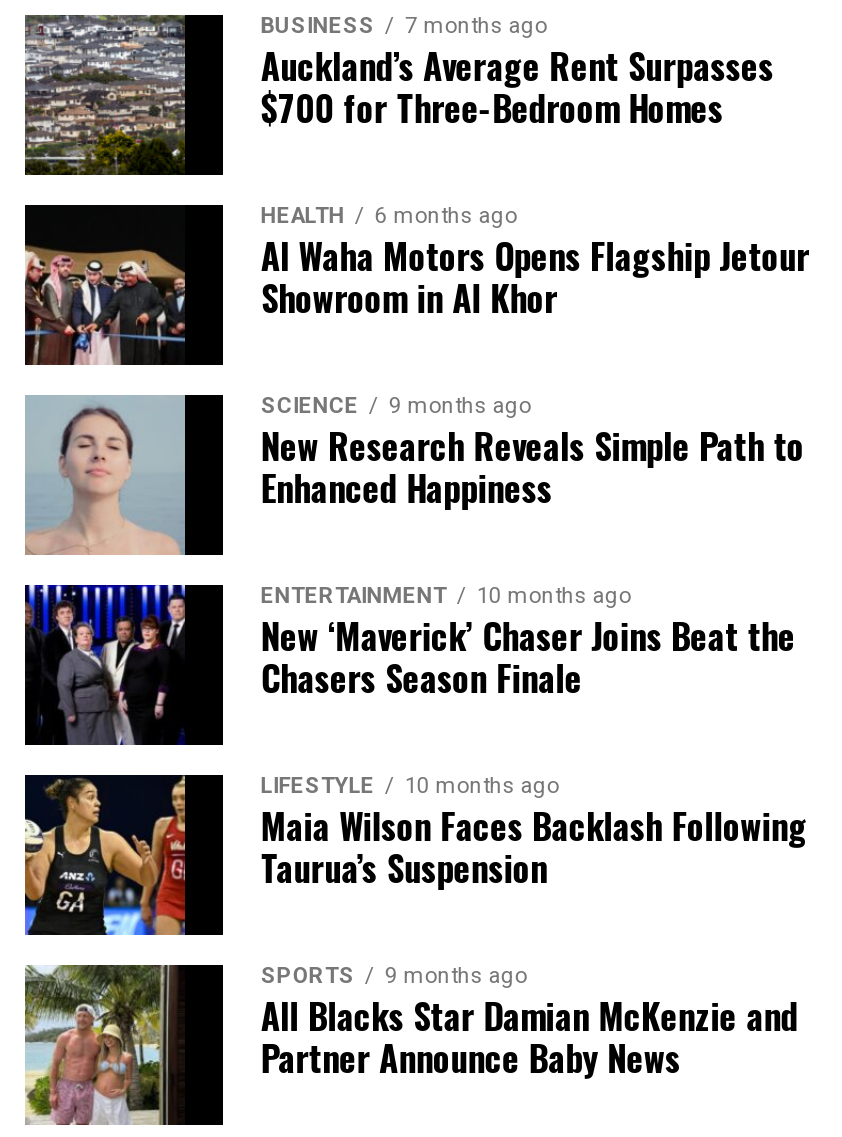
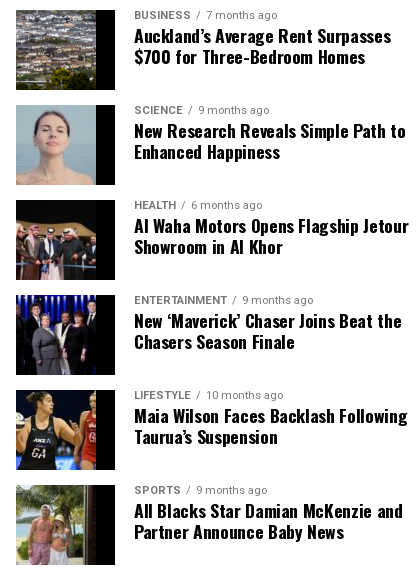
moved [25,203,809,365] -> [15,199,408,280]: [image] | HEALTH | 6 months ago | Al Waha Motors Opens Flagship Jetour | Showroom in Al Khor
moved [25,393,804,557] -> [16,104,405,186]: [image] | SCIENCE | 9 months ago | New Research Reveals Simple Path to | Enhanced Happiness
[261,583,631,609] ENTERTAINMENT 10 months ago -> [134,294,313,307] ENTERTAINMENT 9 months ago

